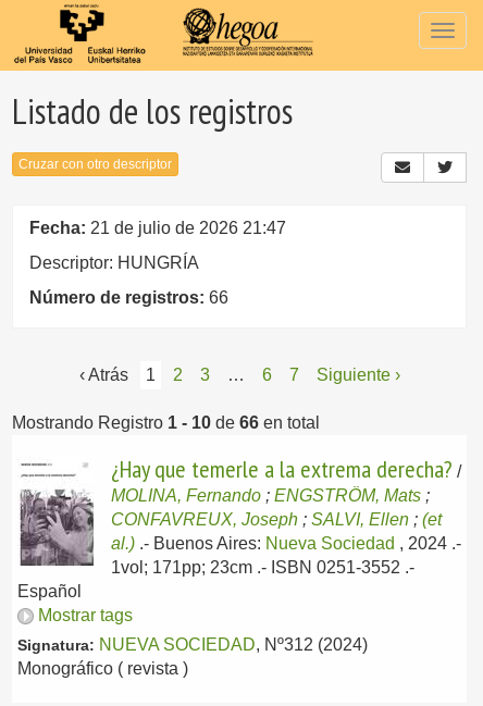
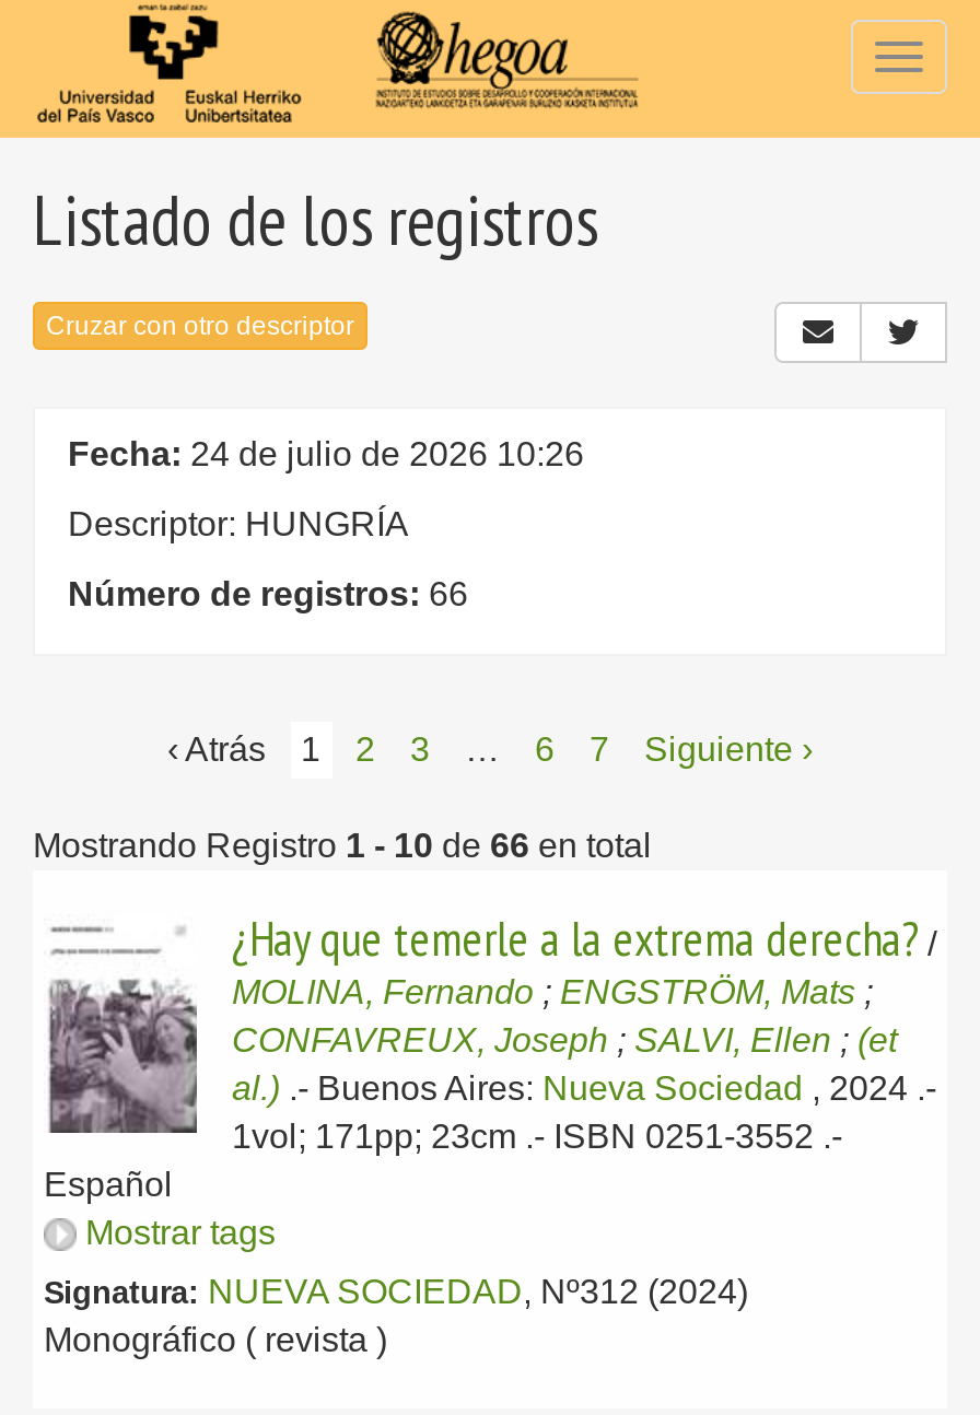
[29,219,286,237] Fecha: 21 de julio de 2026 21:47 -> [68,435,584,472] Fecha: 24 de julio de 2026 10:26

